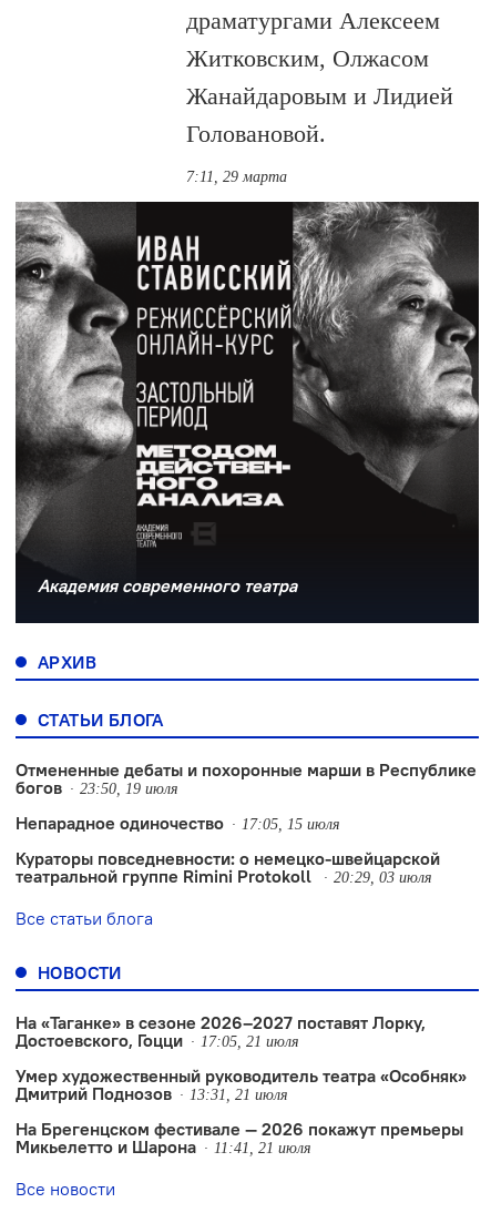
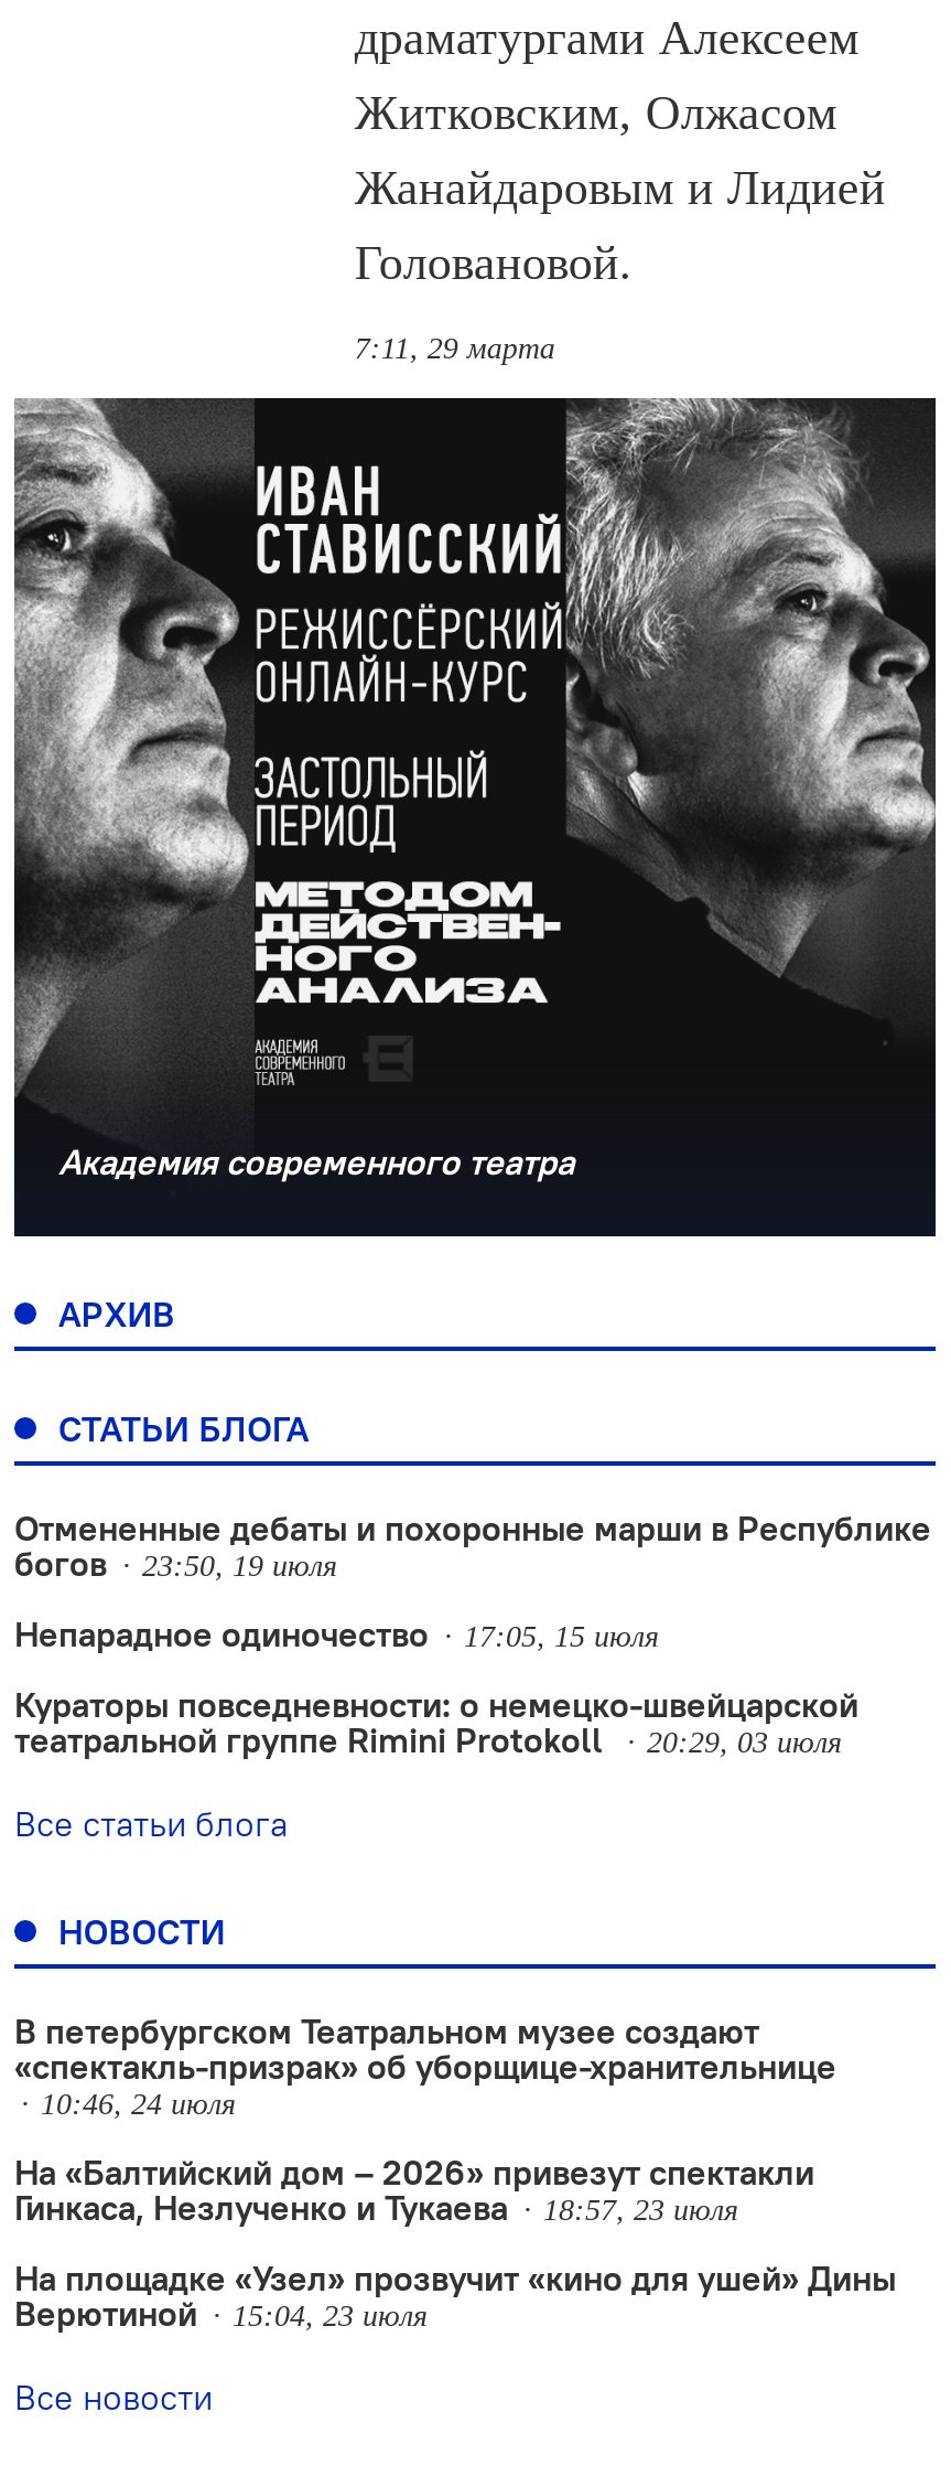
[16,1011,426,1051] На «Таганке» в сезоне 2026–2027 поставят Лорку, | Достоевского, Гоцци | 17:05, 21 июля -> [14,2008,836,2121] В петербургском Театральном музее создают | «спектакль-призрак» об уборщице-хранительнице | 10:46, 24 июля
[16,1064,467,1104] Умер художественный руководитель театра «Особняк» | Дмитрий Поднозов | 13:31, 21 июля -> [14,2150,814,2229] На «Балтийский дом – 2026» привезут спектакли | Гинкаса, Незлученко и Тукаева | 18:57, 23 июля
[16,1118,463,1158] На Брегенцском фестивале — 2026 покажут премьеры | Микьелетто и Шарона | 11:41, 21 июля -> [14,2255,896,2335] На площадке «Узел» прозвучит «кино для ушей» Дины | Верютиной | 15:04, 23 июля

